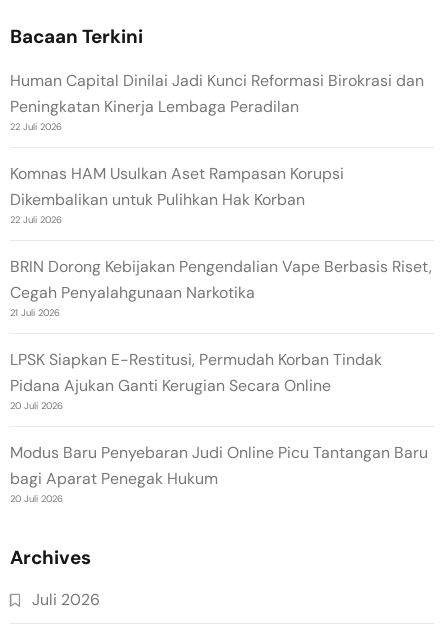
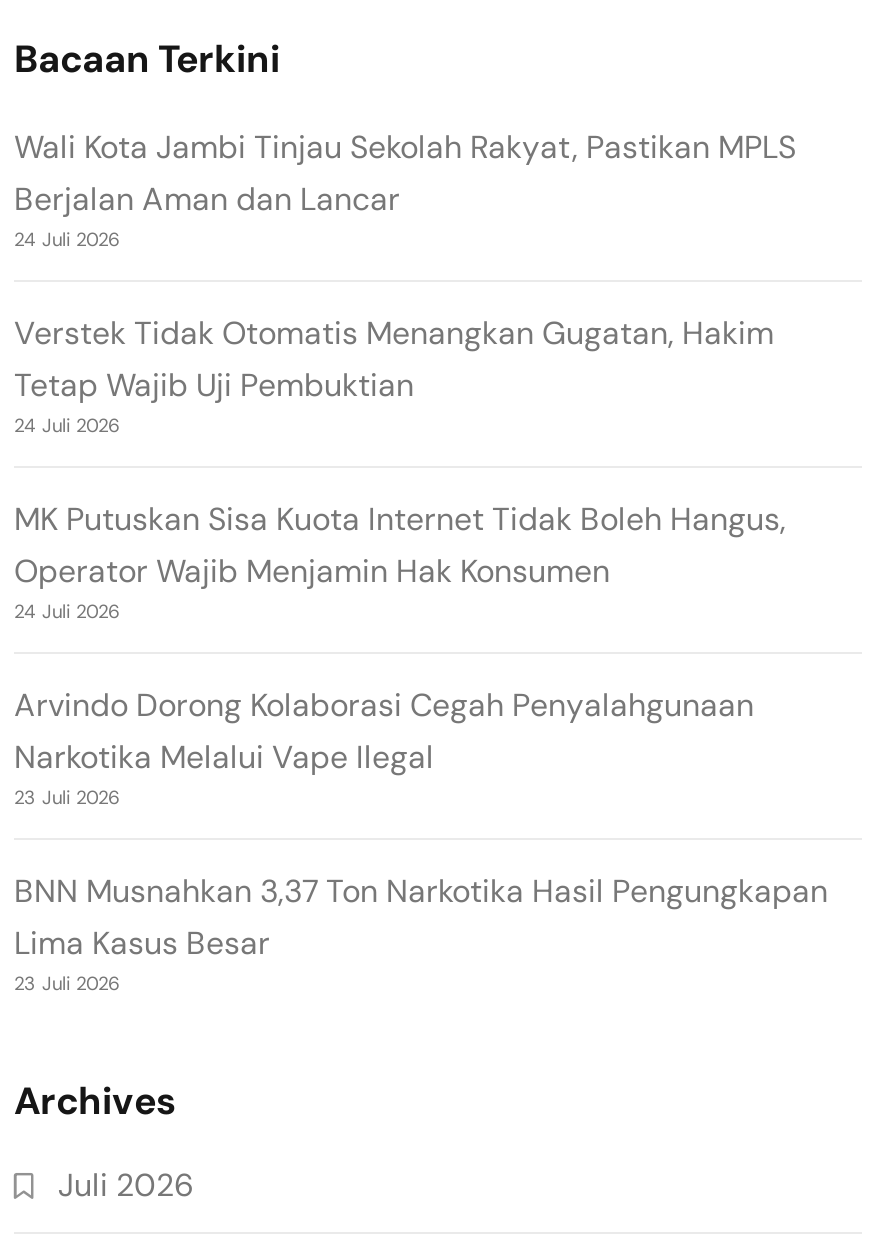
[10,70,424,133] Human Capital Dinilai Jadi Kunci Reformasi Birokrasi dan | Peningkatan Kinerja Lembaga Peradilan | 22 Juli 2026 -> [14,127,796,253] Wali Kota Jambi Tinjau Sekolah Rakyat, Pastikan MPLS | Berjalan Aman dan Lancar | 24 Juli 2026
[10,163,344,226] Komnas HAM Usulkan Aset Rampasan Korupsi | Dikembalikan untuk Pulihkan Hak Korban | 22 Juli 2026 -> [14,313,774,439] Verstek Tidak Otomatis Menangkan Gugatan, Hakim | Tetap Wajib Uji Pembuktian | 24 Juli 2026
[10,256,432,319] BRIN Dorong Kebijakan Pengendalian Vape Berbasis Riset, | Cegah Penyalahgunaan Narkotika | 21 Juli 2026 -> [14,499,786,625] MK Putuskan Sisa Kuota Internet Tidak Boleh Hangus, | Operator Wajib Menjamin Hak Konsumen | 24 Juli 2026
[10,349,382,412] LPSK Siapkan E-Restitusi, Permudah Korban Tindak | Pidana Ajukan Ganti Kerugian Secara Online | 20 Juli 2026 -> [14,685,754,811] Arvindo Dorong Kolaborasi Cegah Penyalahgunaan | Narkotika Melalui Vape Ilegal | 23 Juli 2026
[10,442,428,505] Modus Baru Penyebaran Judi Online Picu Tantangan Baru | bagi Aparat Penegak Hukum | 20 Juli 2026 -> [14,871,828,997] BNN Musnahkan 3,37 Ton Narkotika Hasil Pengungkapan | Lima Kasus Besar | 23 Juli 2026

